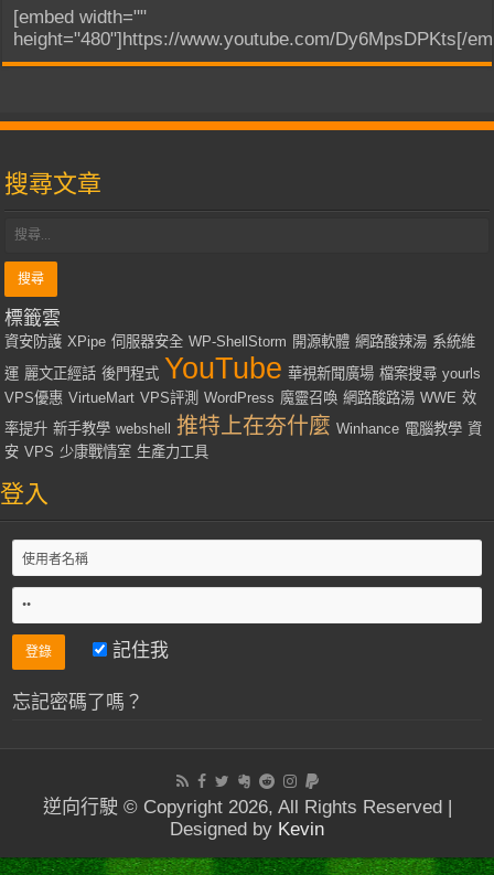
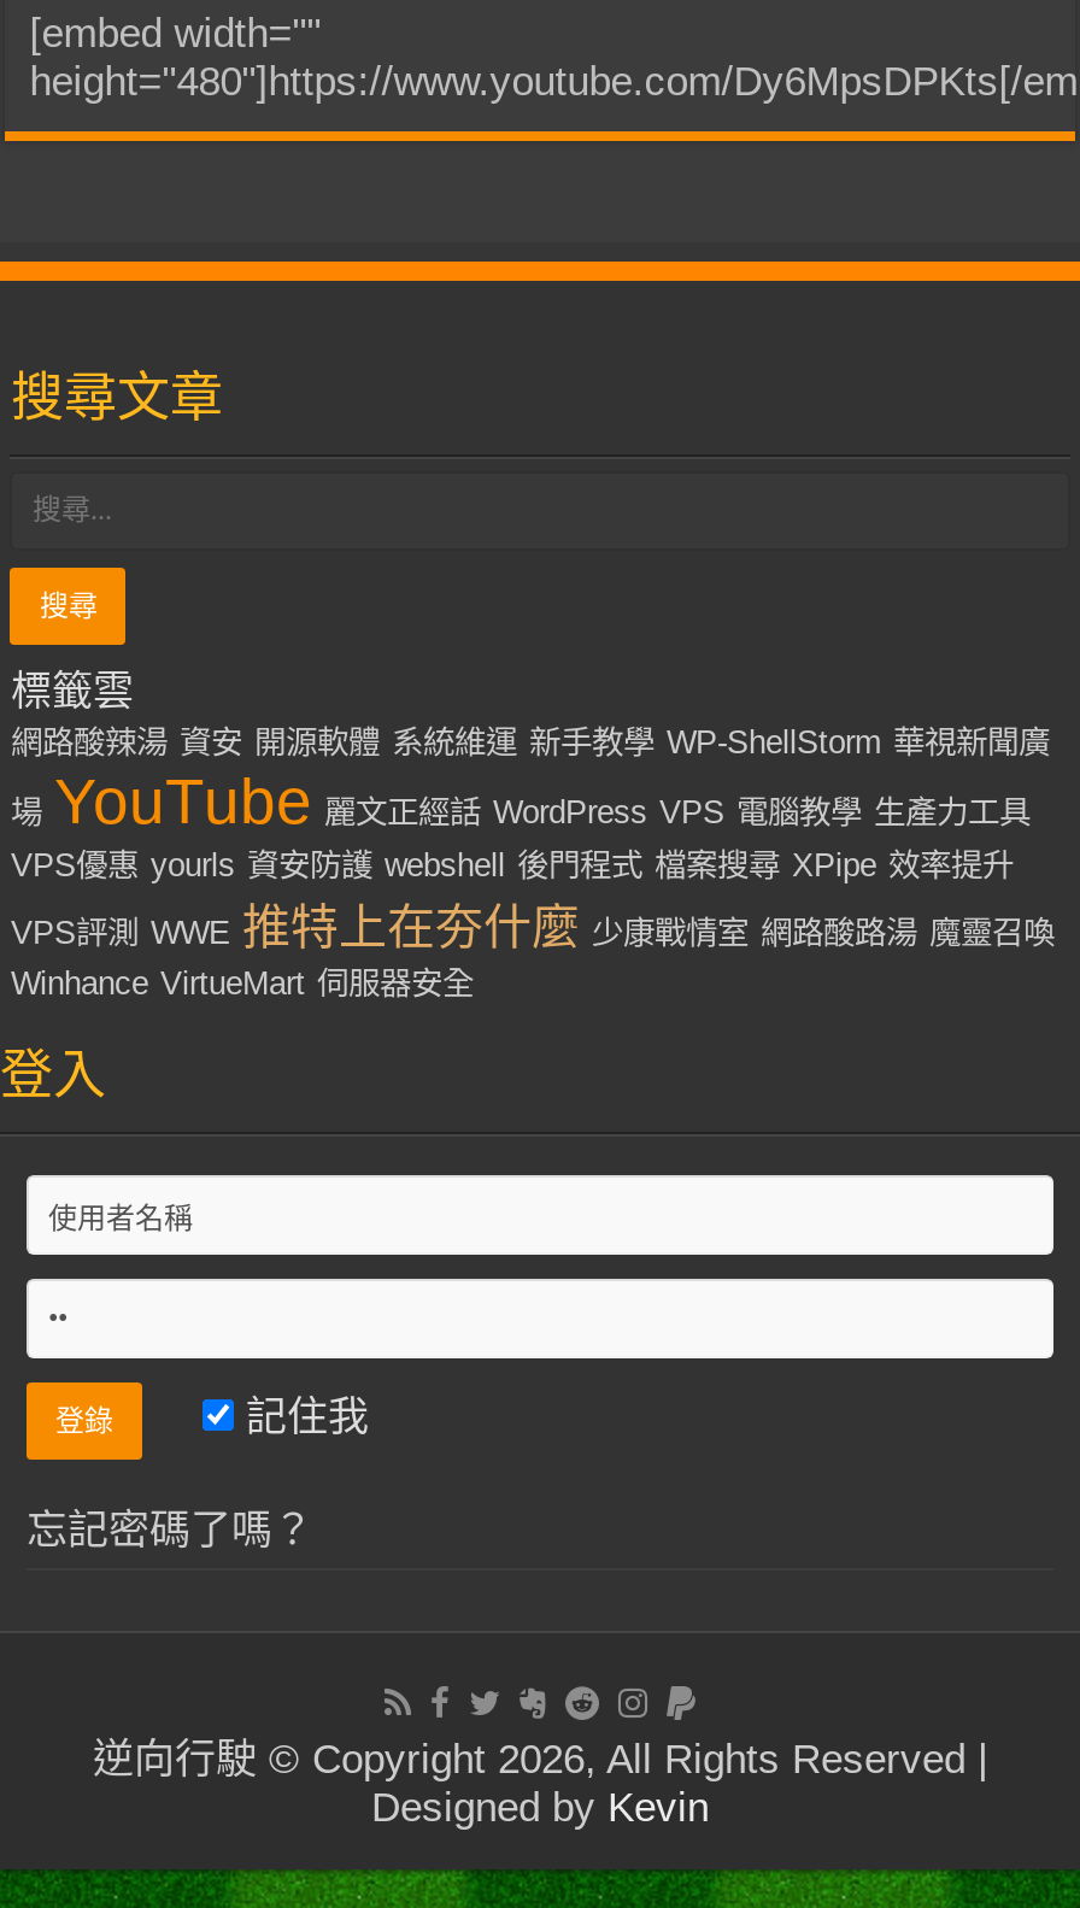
[5,334,482,460] 資安防護 XPipe 伺服器安全 WP-ShellStorm 開源軟體 網路酸辣湯 系統維 | 運 麗文正經話 後門程式 YouTube 華視新聞廣場 檔案搜尋 yourls | VPS優惠 VirtueMart VPS評測 WordPress 魔靈召喚 網路酸路湯 WWE 效 | 率提升 新手教學 webshell 推特上在夯什麼 Winhance 電腦教學 資 | 安 VPS 少康戰情室 生產力工具 -> [11,725,1055,1002] 網路酸辣湯 資安 開源軟體 系統維運 新手教學 WP-ShellStorm 華視新聞廣 | 場 YouTube 麗文正經話 WordPress VPS 電腦教學 生產力工具 | VPS優惠 yourls 資安防護 webshell 後門程式 檔案搜尋 XPipe 效率提升 | VPS評測 WWE 推特上在夯什麼 少康戰情室 網路酸路湯 魔靈召喚 | Winhance VirtueMart 伺服器安全

